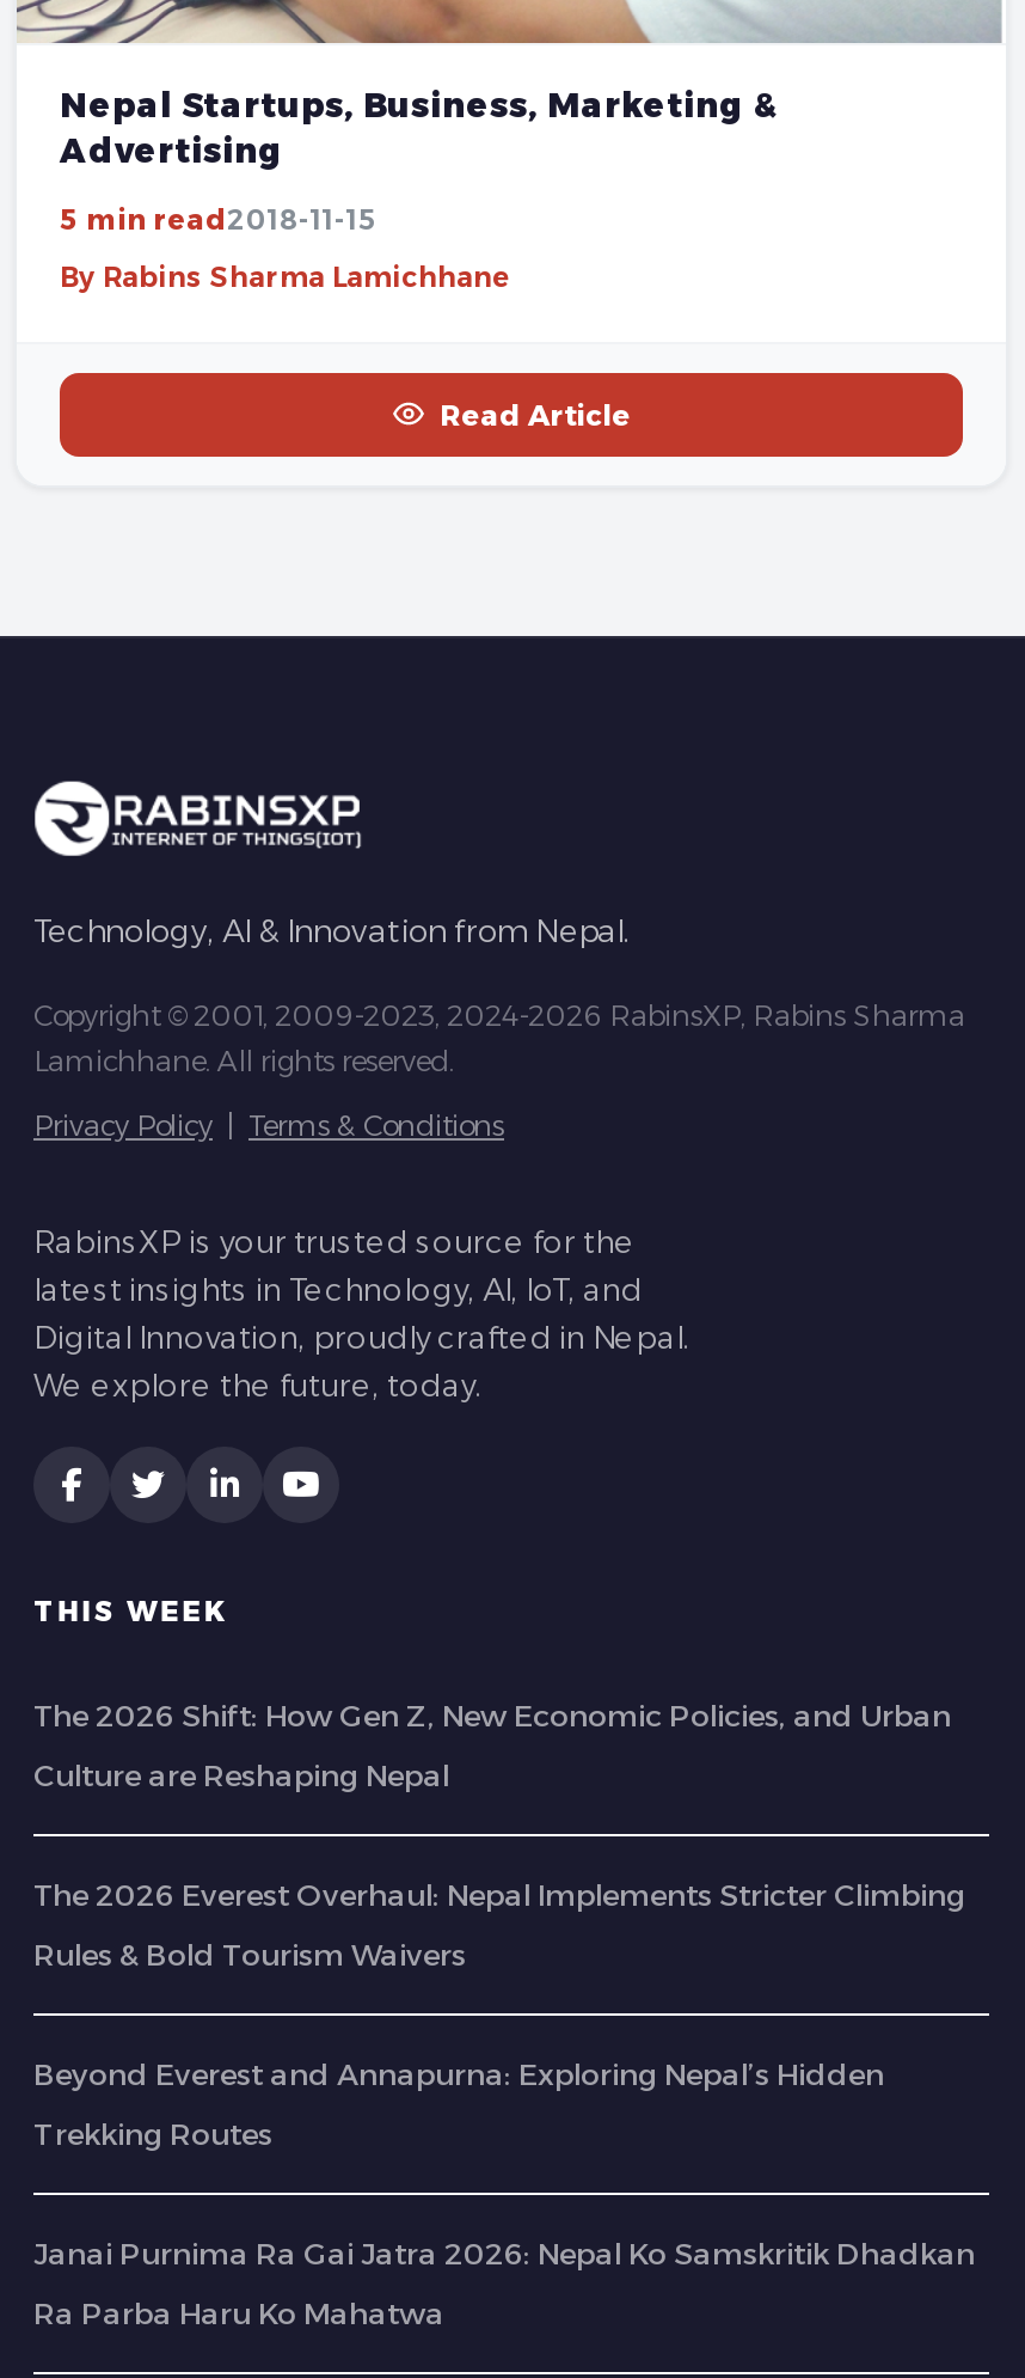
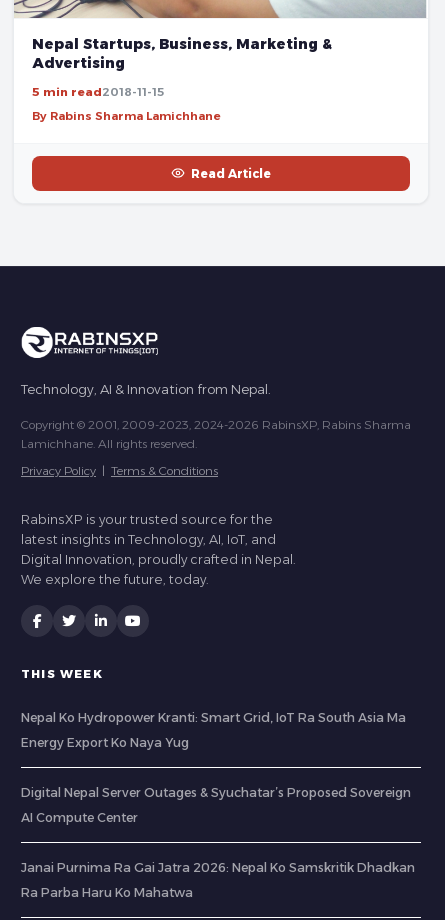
[33,1698,965,2152] The 2026 Shift: How Gen Z, New Economic Policies, and Urban | Culture are Reshaping Nepal | The 2026 Everest Overhaul: Nepal Implements Stricter Climbing | Rules & Bold Tourism Waivers | Beyond Everest and Annapurna: Exploring Nepal’s Hidden | Trekking Routes -> [21,710,411,825] Nepal Ko Hydropower Kranti: Smart Grid, IoT Ra South Asia Ma | Energy Export Ko Naya Yug | Digital Nepal Server Outages & Syuchatar’s Proposed Sovereign | AI Compute Center

